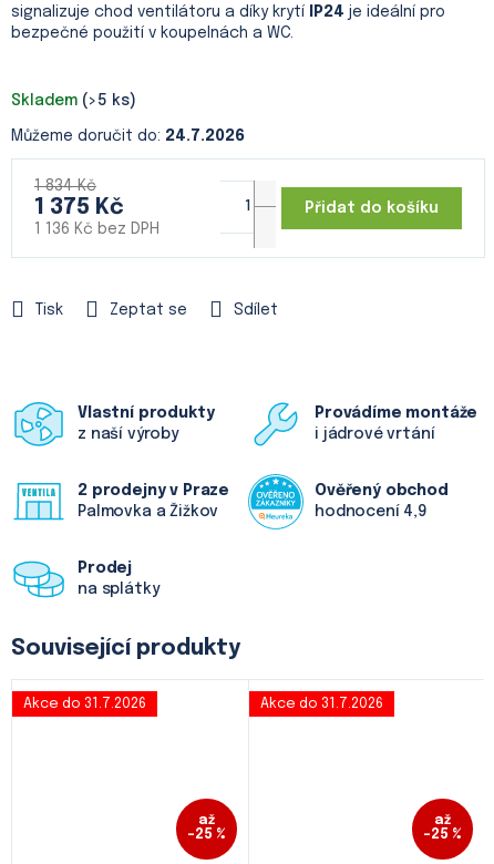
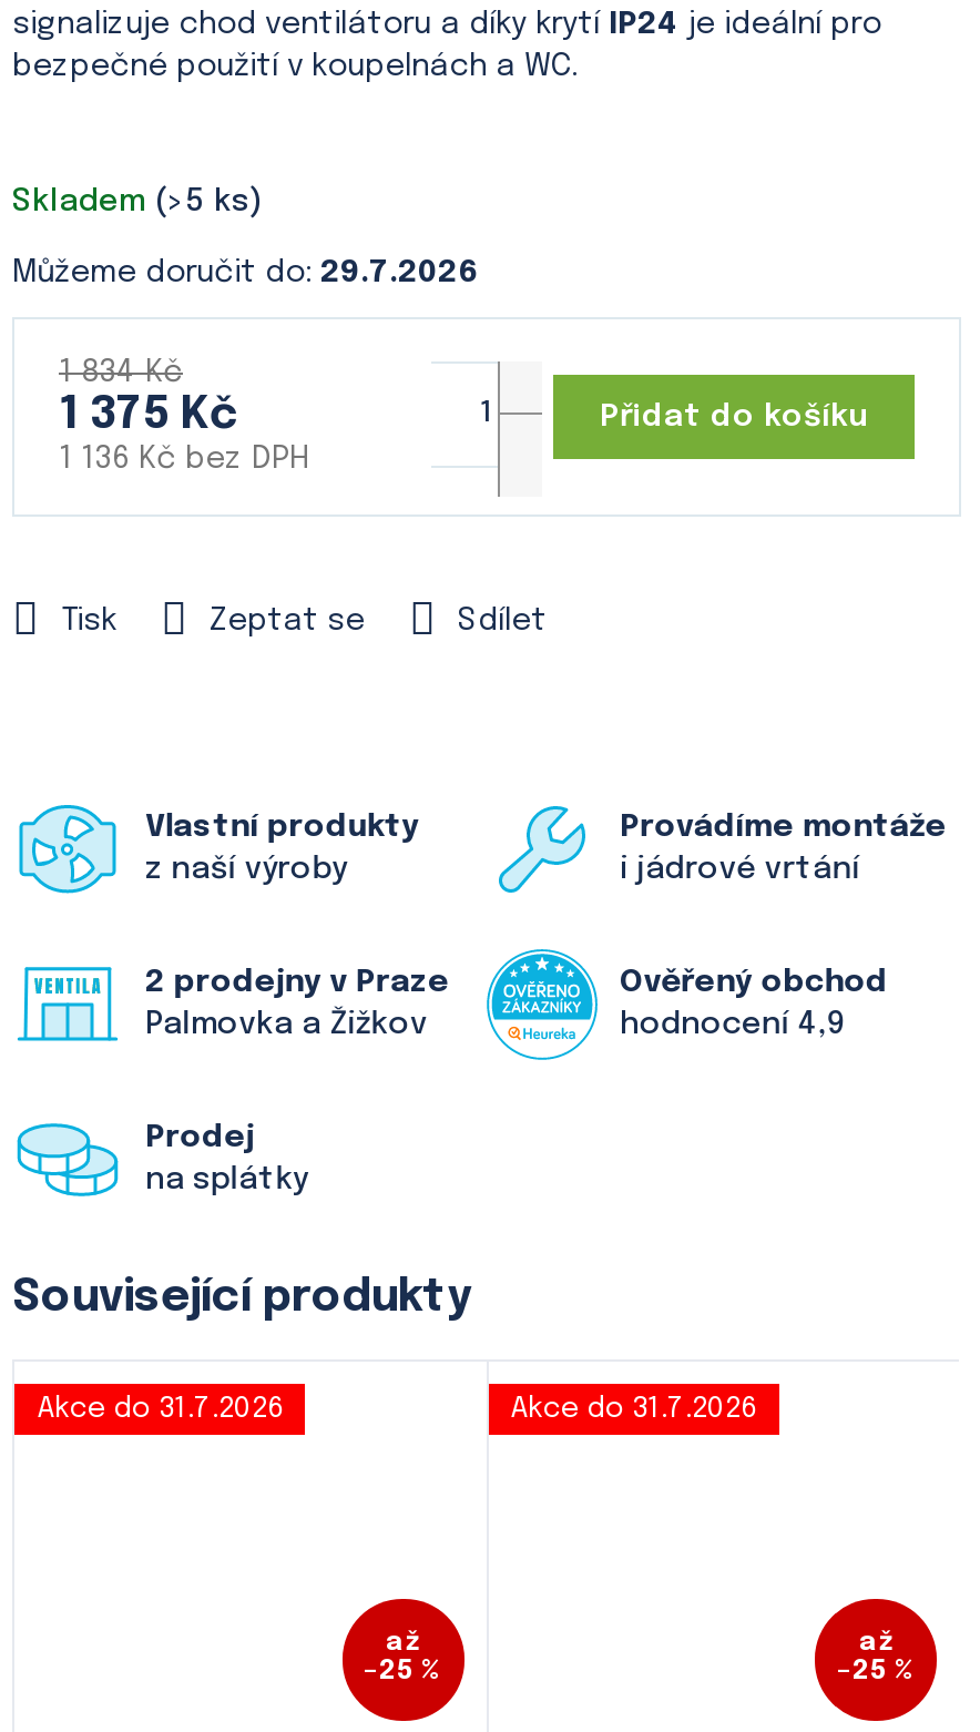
[11,128,245,144] Můžeme doručit do: 24.7.2026 -> [12,257,478,288] Můžeme doručit do: 29.7.2026

